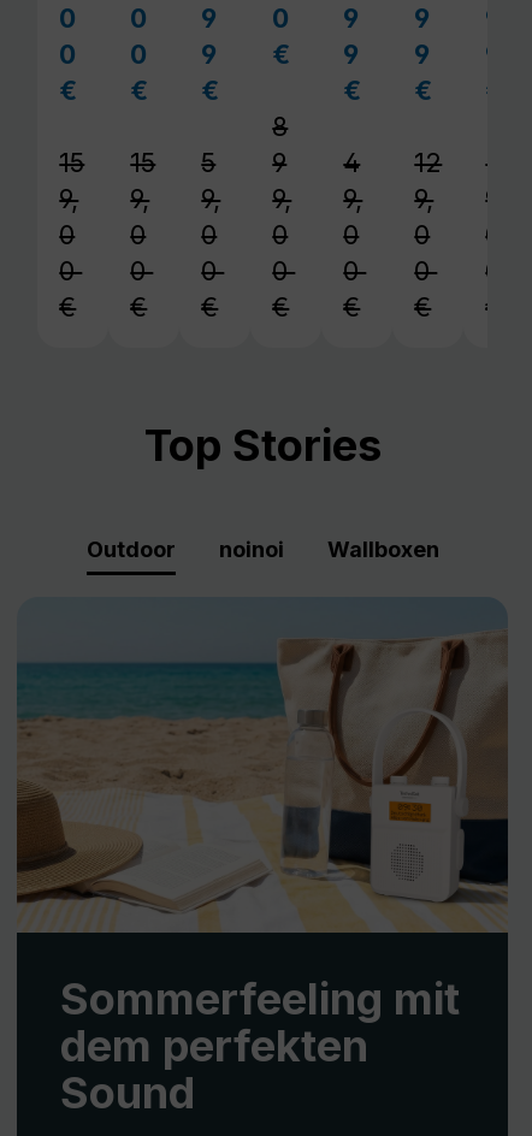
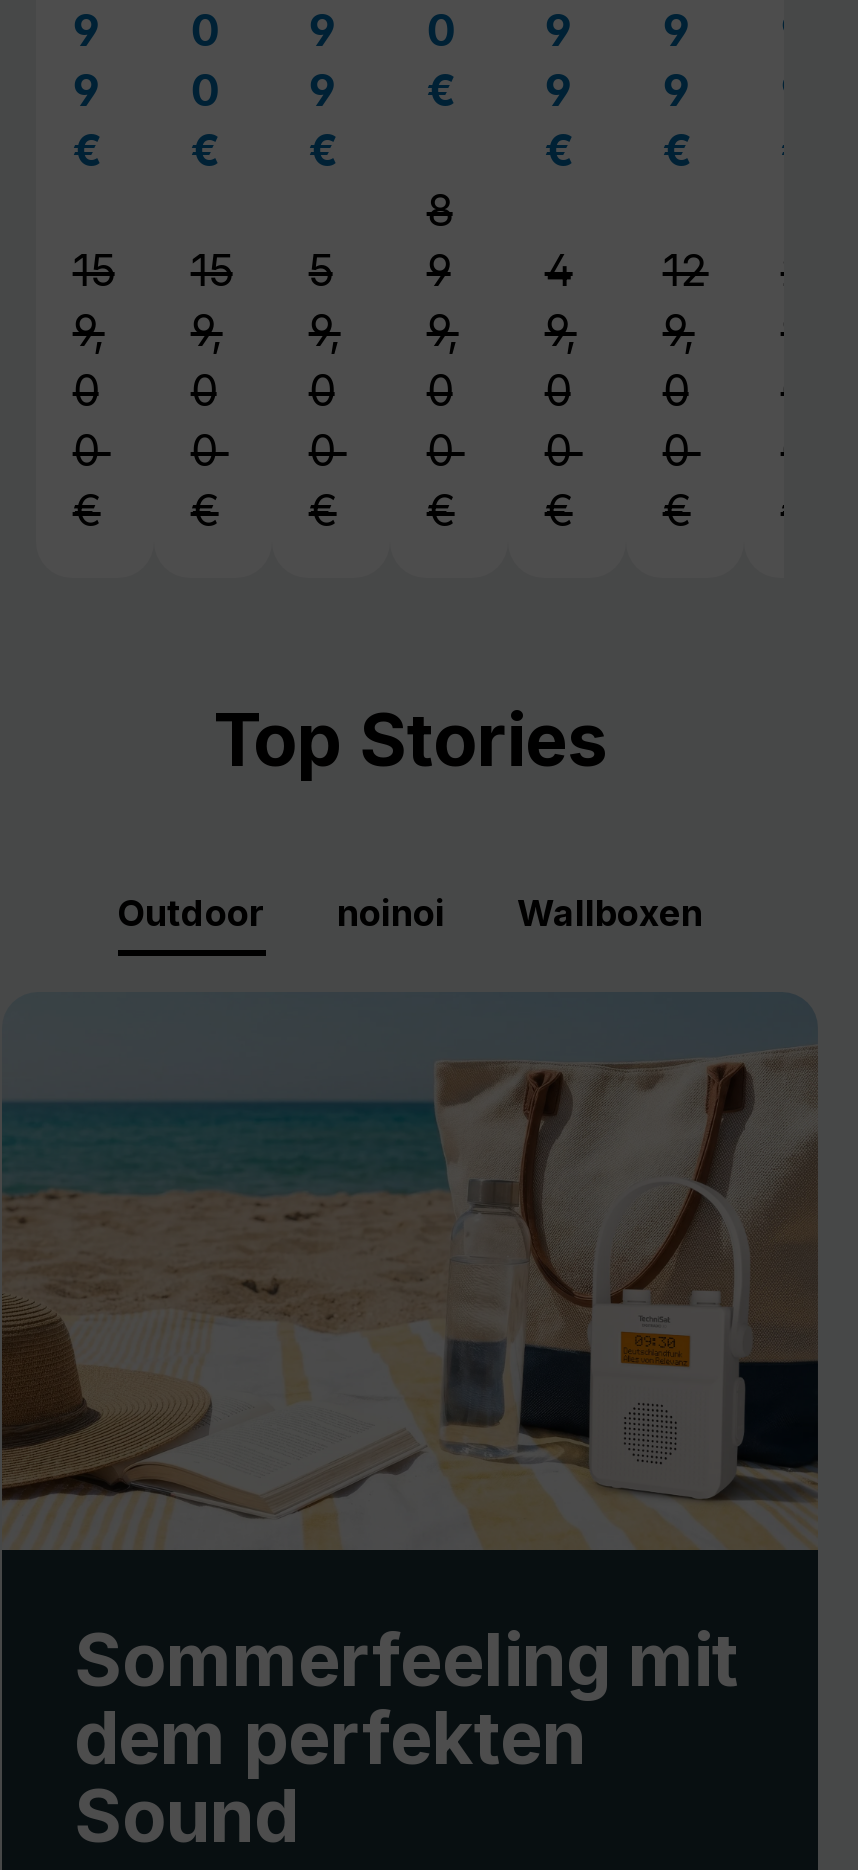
[59,3,76,34] 0 -> [73,5,99,57] 9
[59,39,82,70] 0 -> [73,65,109,117] 9

